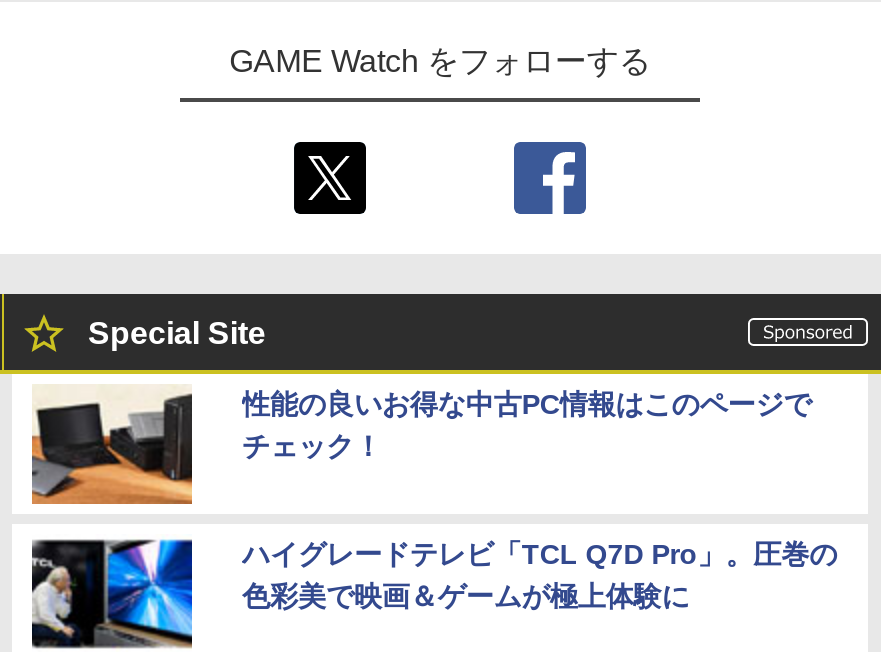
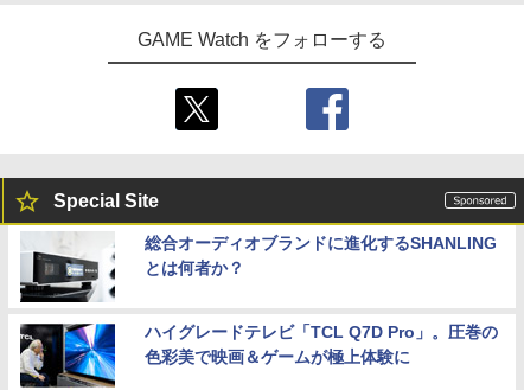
[30,388,811,506] [image] | 性能の良いお得な中古PC情報はこのページで | チェック！ -> [19,233,496,303] [image] | 総合オーディオブランドに進化するSHANLING | とは何者か？

